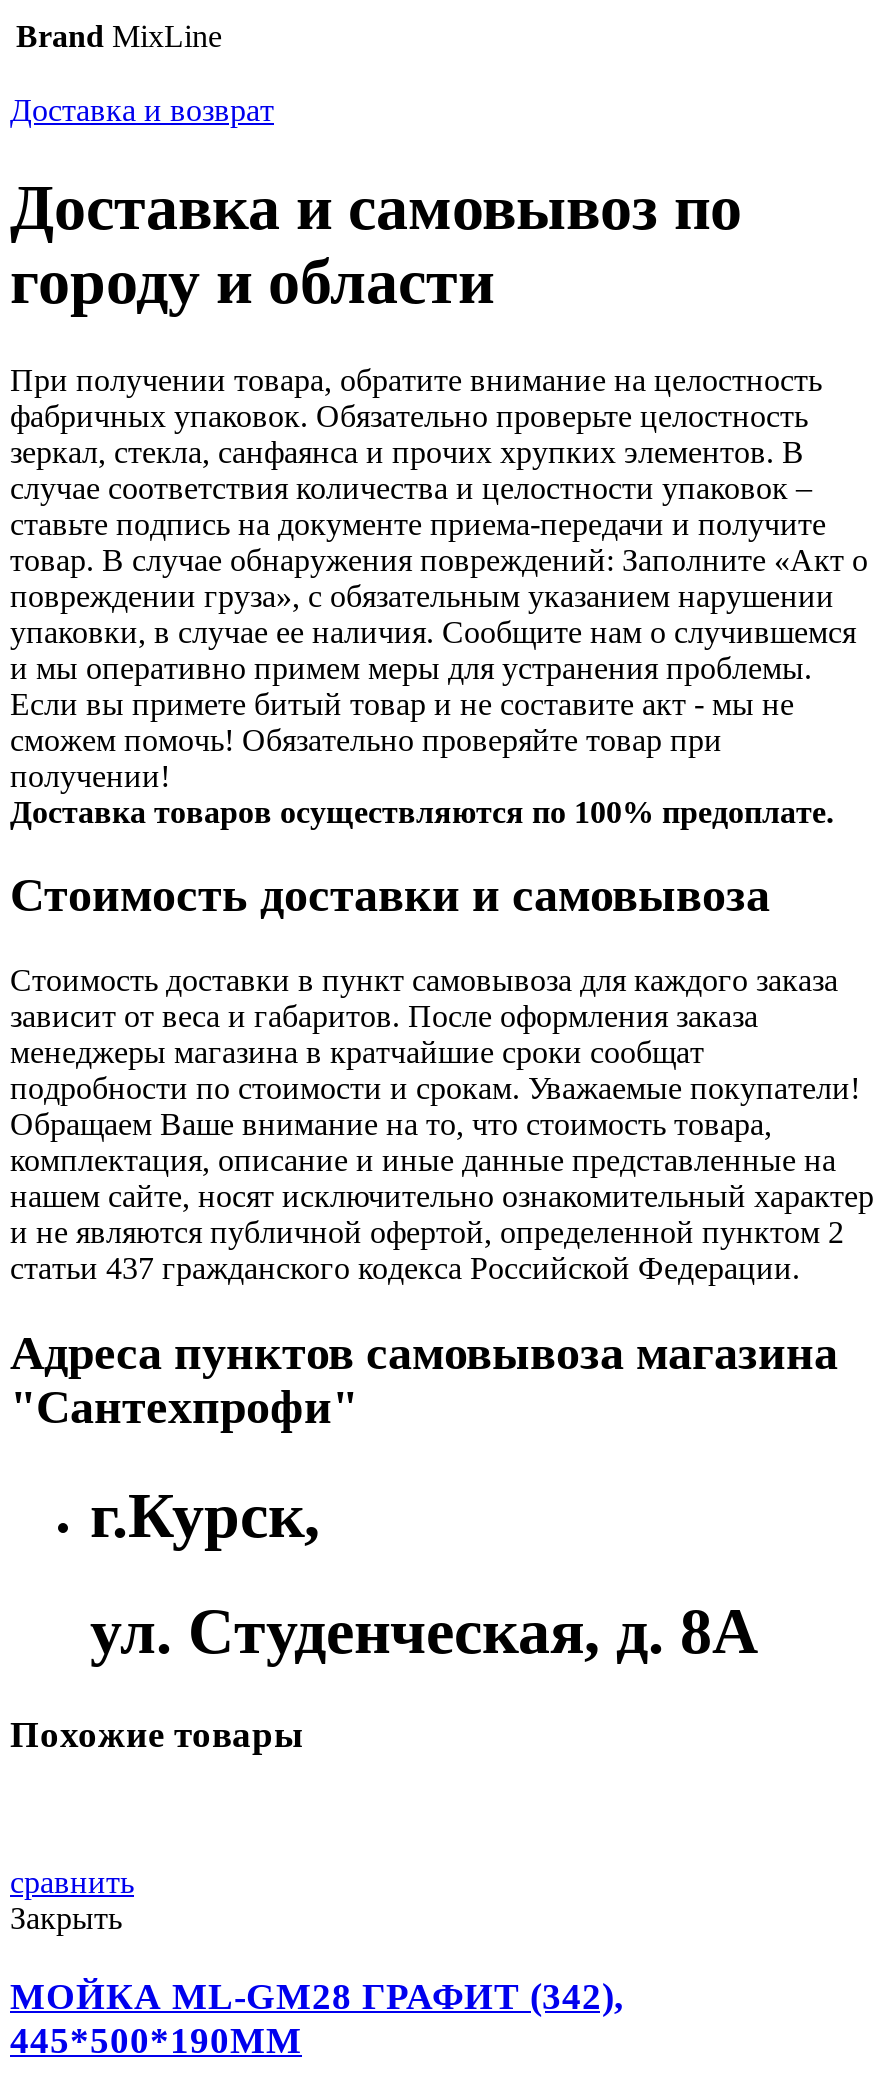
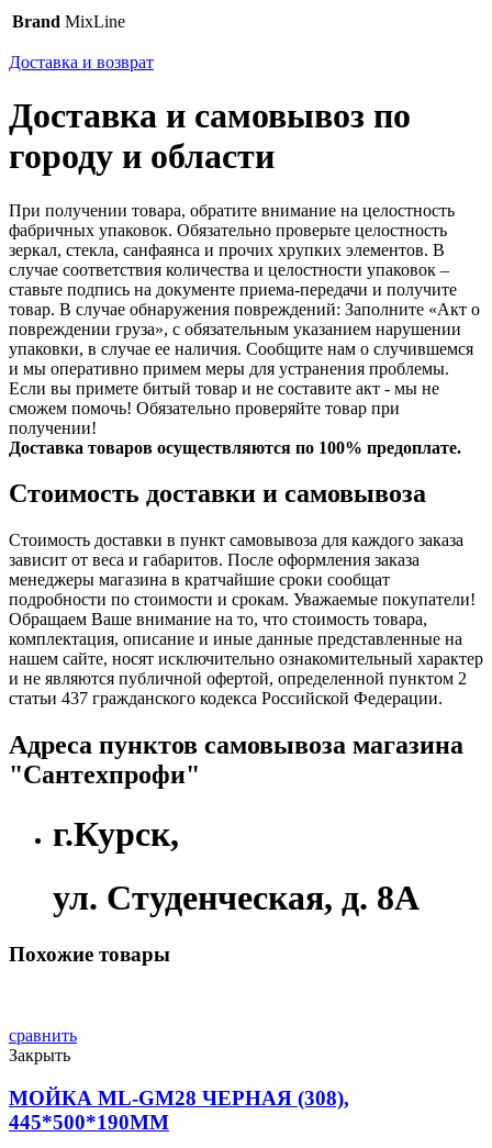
[10,1975,624,2017] МОЙКА ML-GM28 ГРАФИТ (342), -> [9,1086,349,1110] МОЙКА ML-GM28 ЧЕРНАЯ (308),

